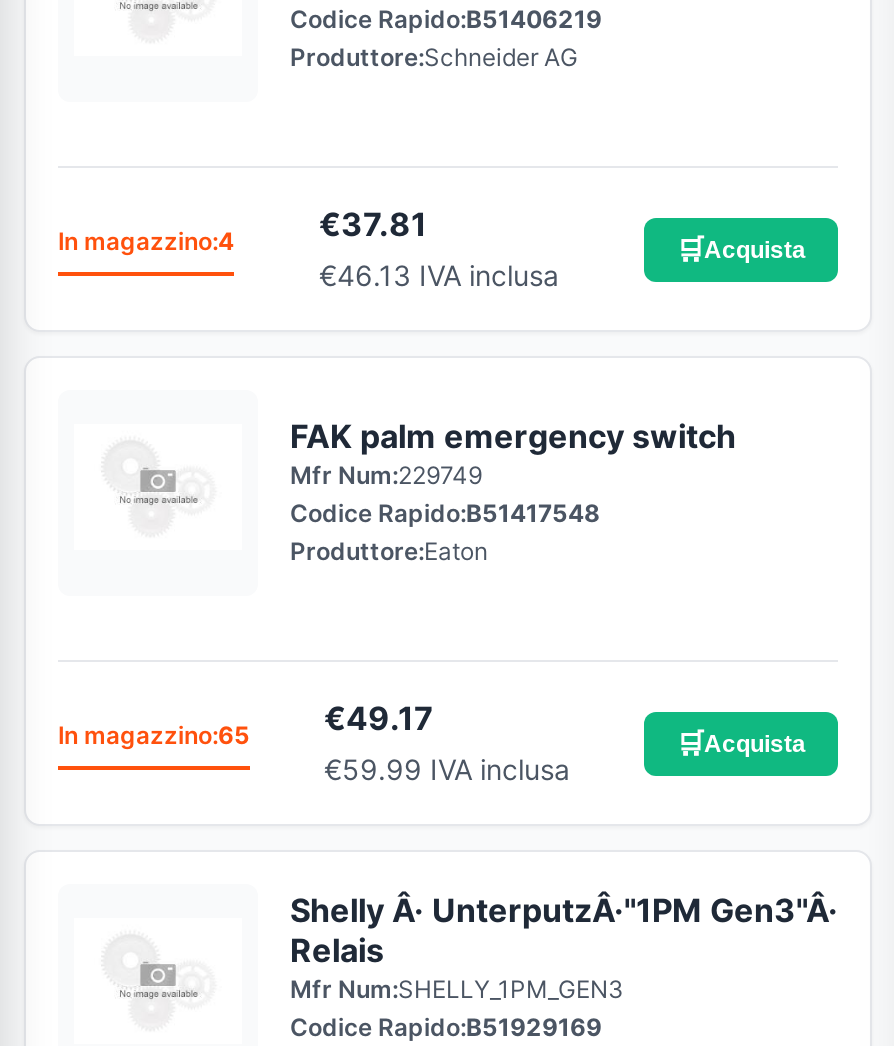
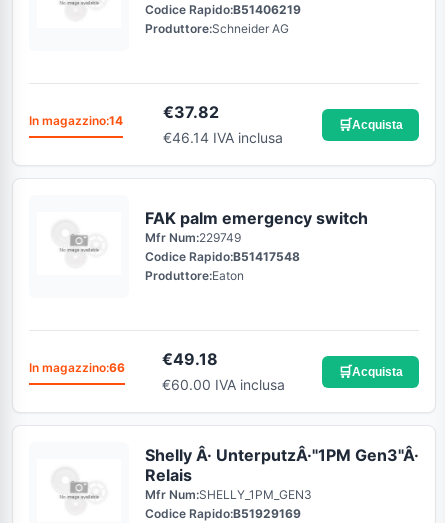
[319,204,427,244] €37.81 -> [162,102,218,122] €37.82
[58,226,234,256] In magazzino:4 -> [29,113,123,128] In magazzino:14
[319,258,559,292] €46.13 IVA inclusa -> [162,129,282,146] €46.14 IVA inclusa
[324,698,434,738] €49.17 -> [162,349,218,369] €49.18
[58,720,250,750] In magazzino:65 -> [29,360,125,375] In magazzino:66
[324,752,570,786] €59.99 IVA inclusa -> [162,376,285,393] €60.00 IVA inclusa

